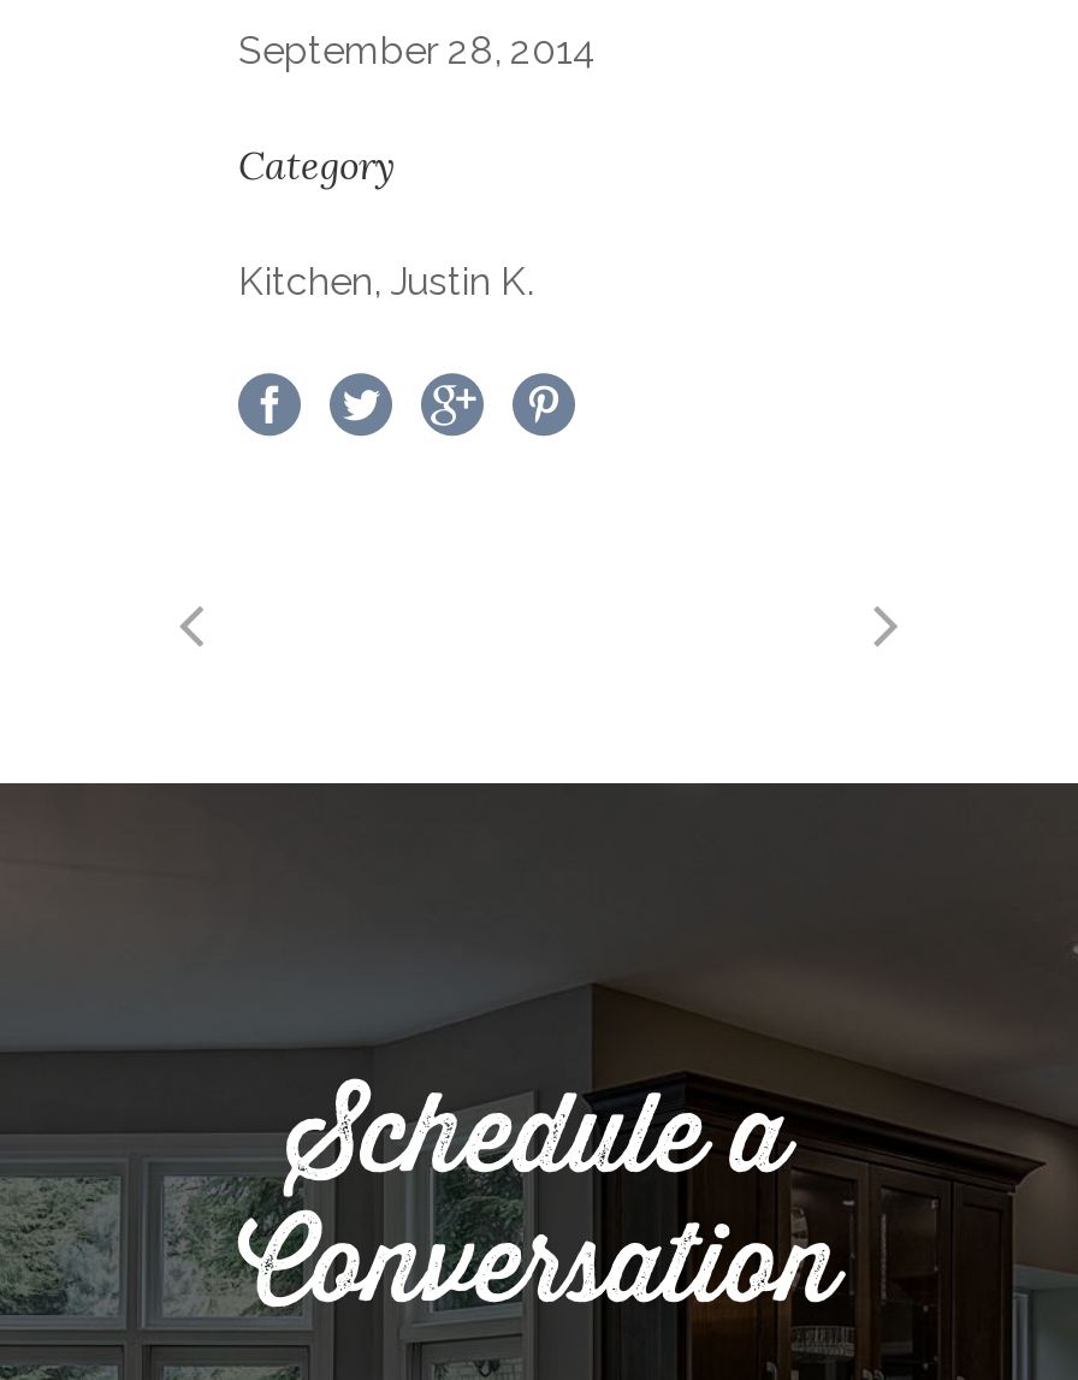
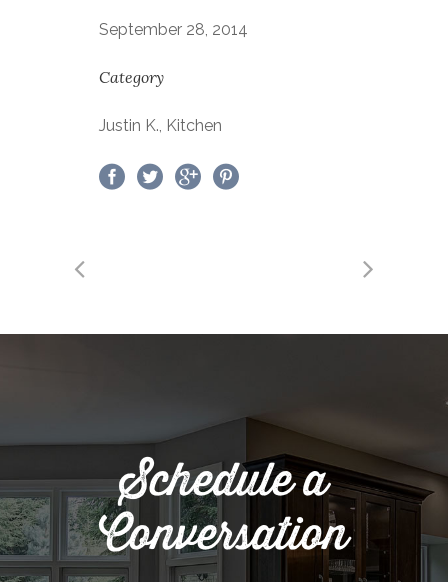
[238,259,534,304] Kitchen, Justin K. -> [99,116,222,135] Justin K., Kitchen

